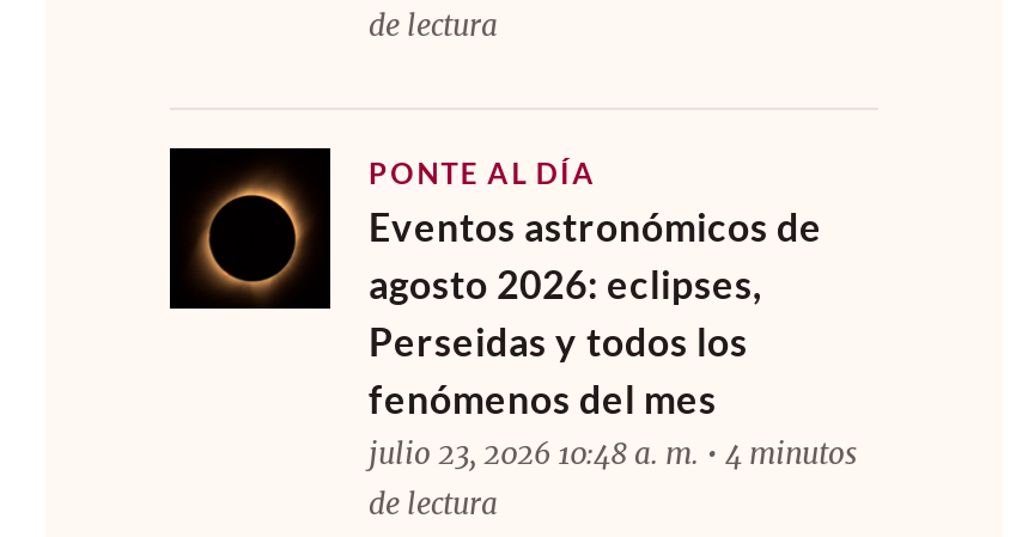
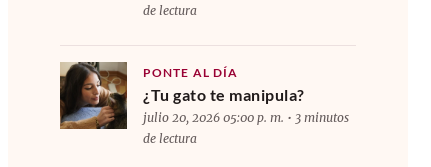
[168,146,857,472] [image] | Eventos astronómicos de | agosto 2026: eclipses, | Perseidas y todos los | fenómenos del mes | julio 23, 2026 10:48 a. m. • 4 minutos -> [59,61,349,130] [image] | ¿Tu gato te manipula? | julio 20, 2026 05:00 p. m. • 3 minutos

